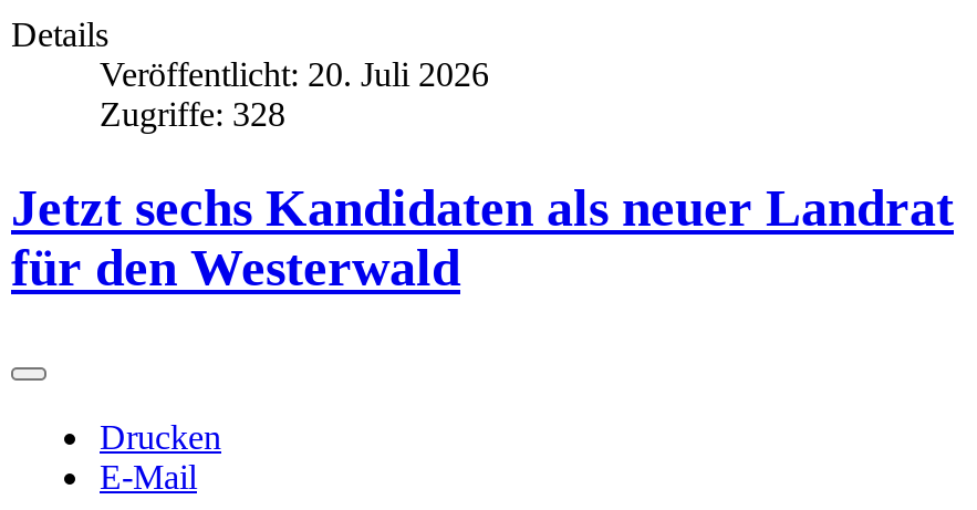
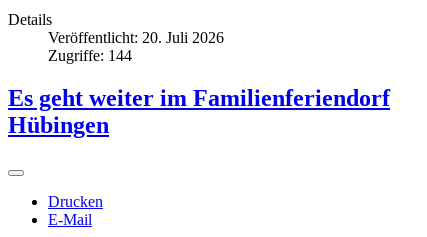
[100,95,285,132] Zugriffe: 328 -> [48,47,132,64] Zugriffe: 144
[11,179,954,296] Jetzt sechs Kandidaten als neuer Landrat | für den Westerwald -> [8,85,390,138] Es geht weiter im Familienferiendorf | Hübingen

